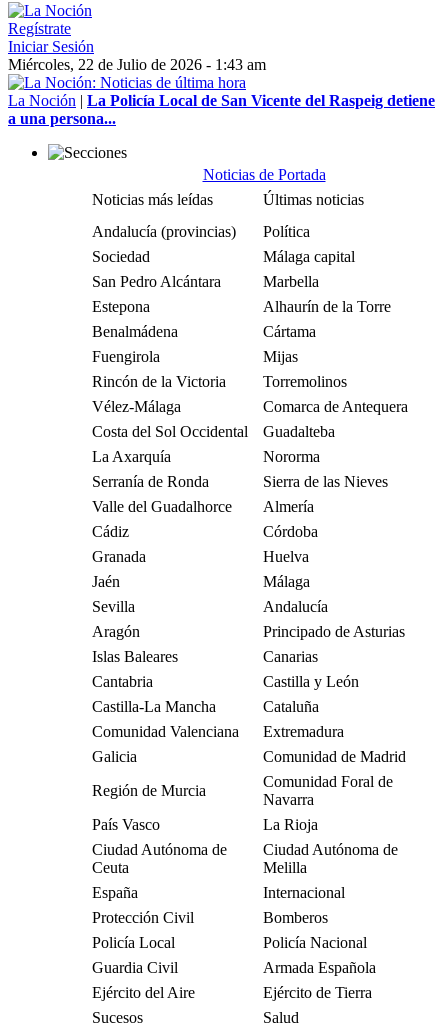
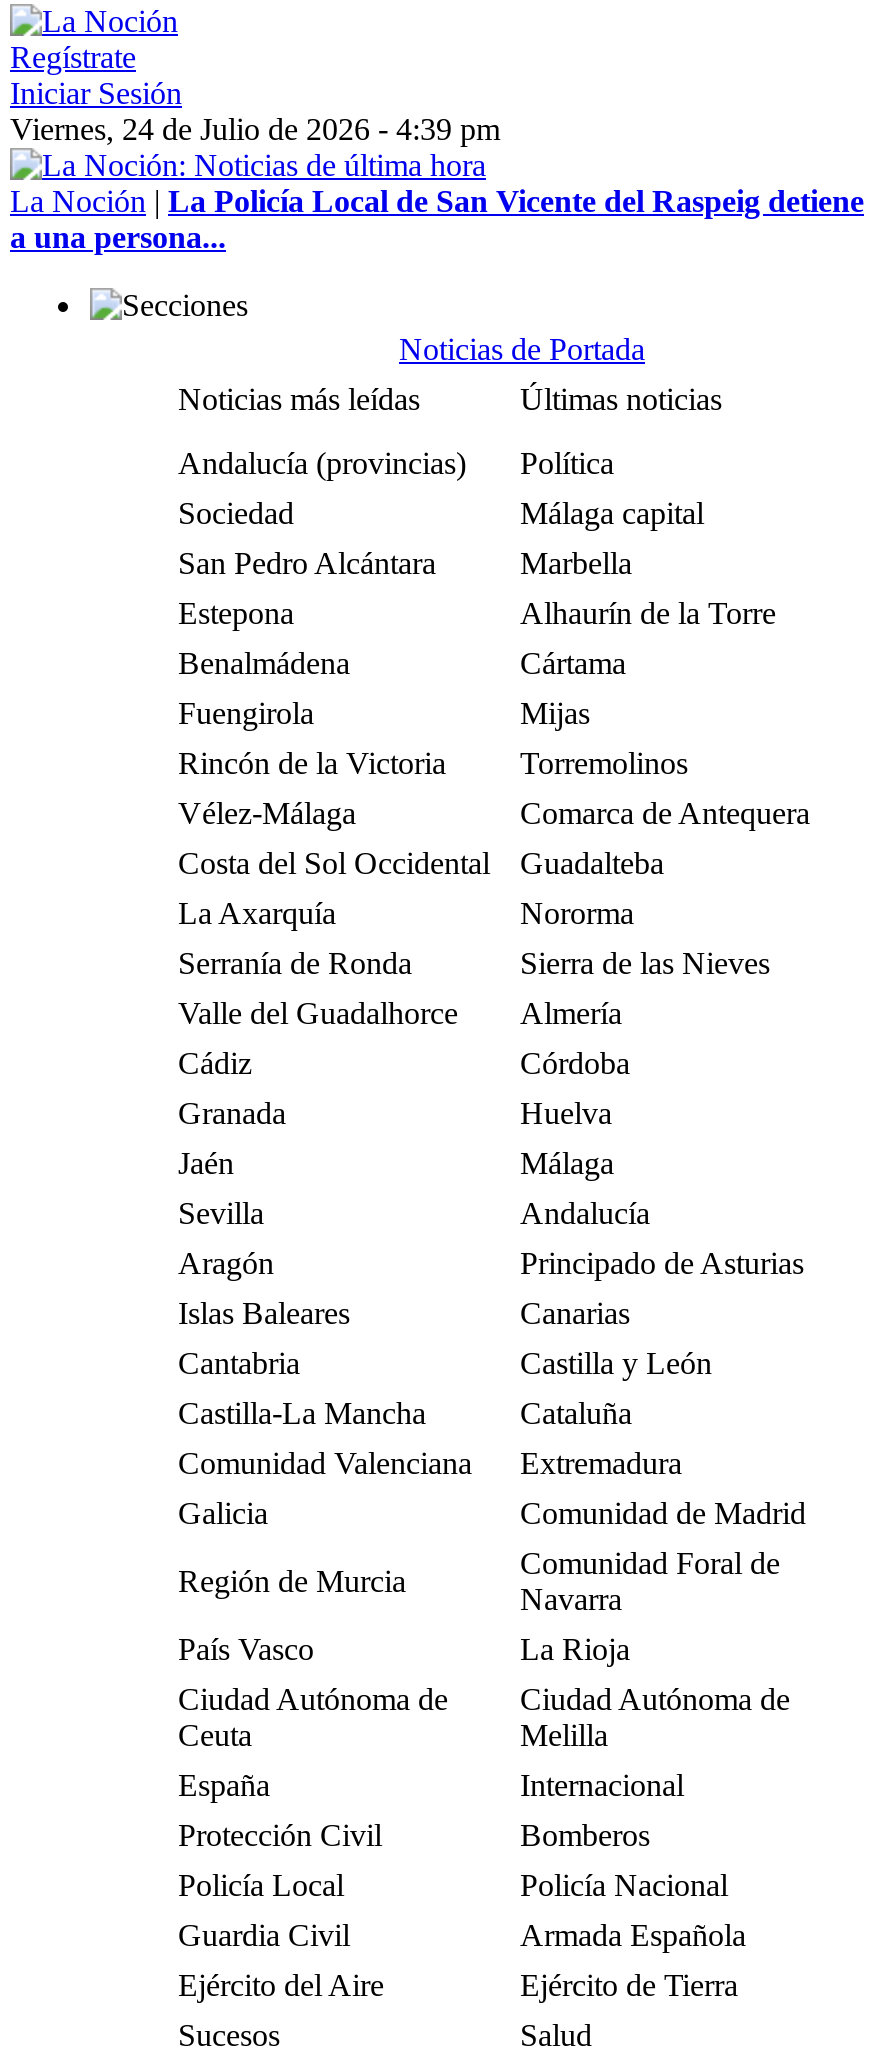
[8,56,266,73] Miércoles, 22 de Julio de 2026 - 1:43 am -> [10,112,500,146] Viernes, 24 de Julio de 2026 - 4:39 pm

